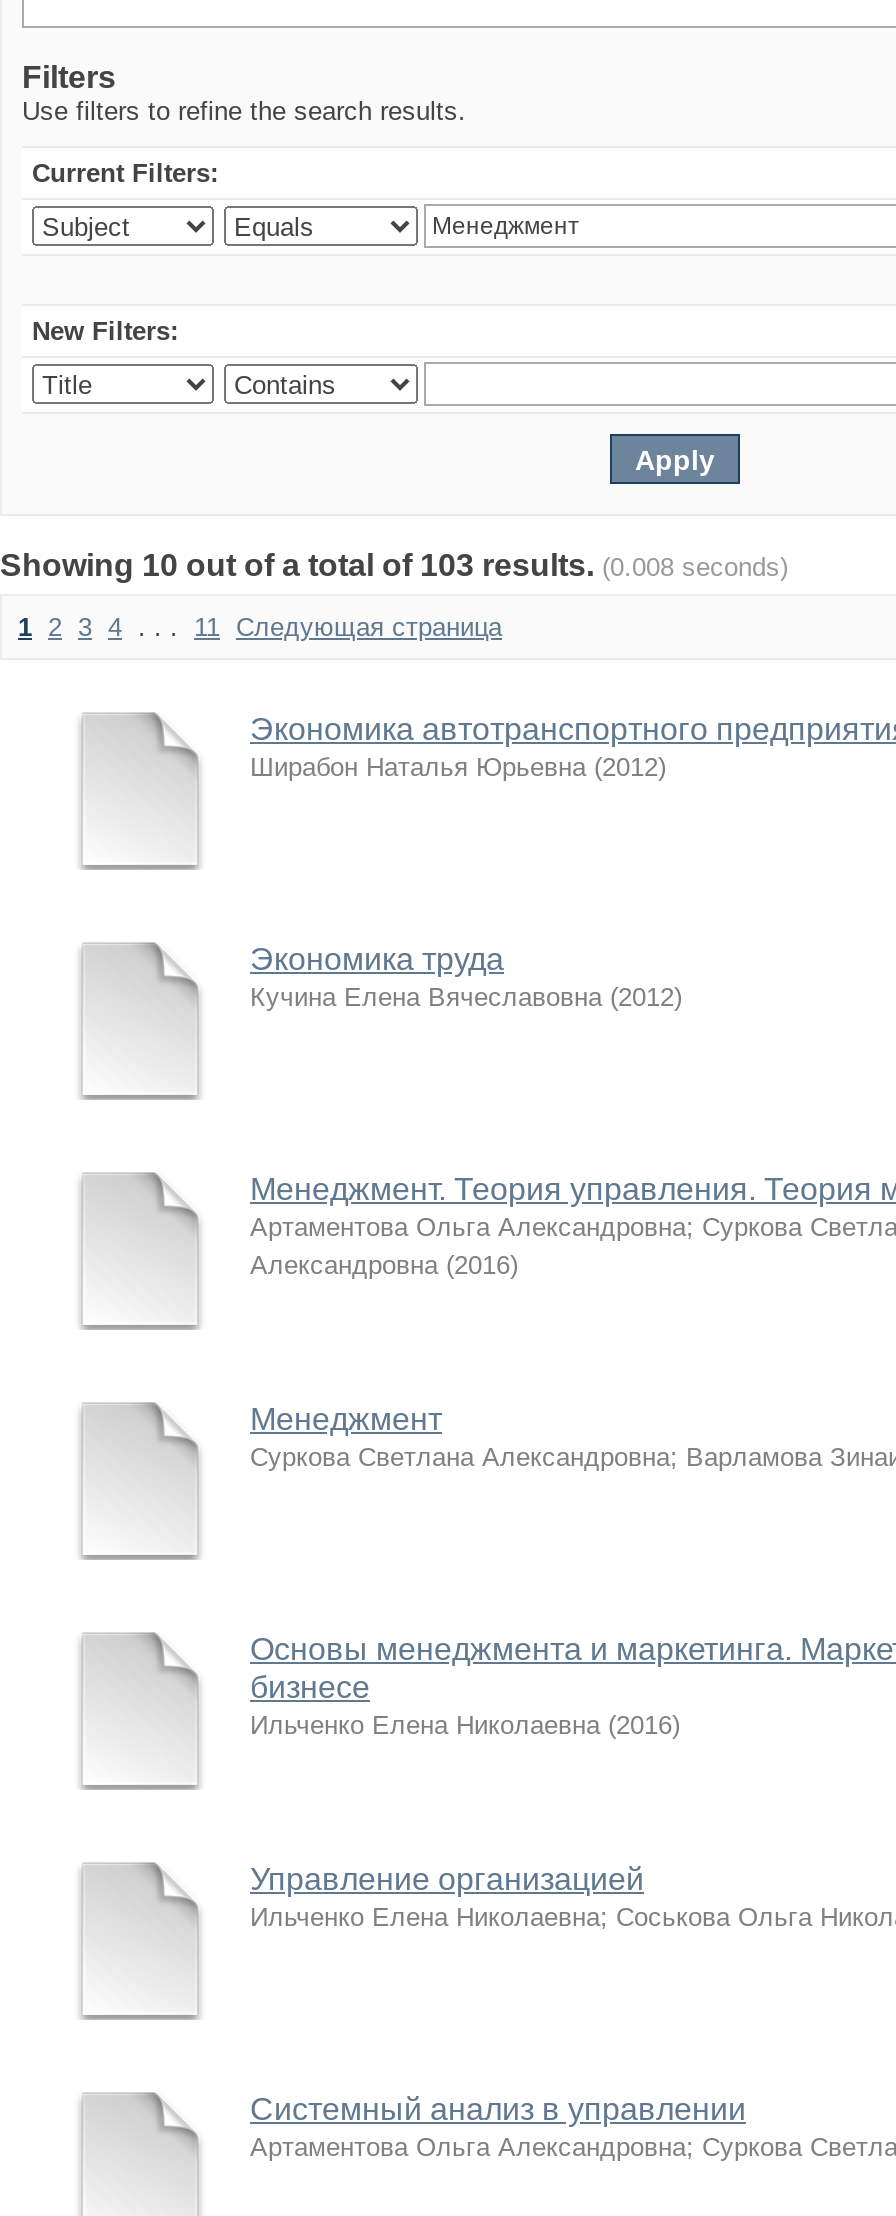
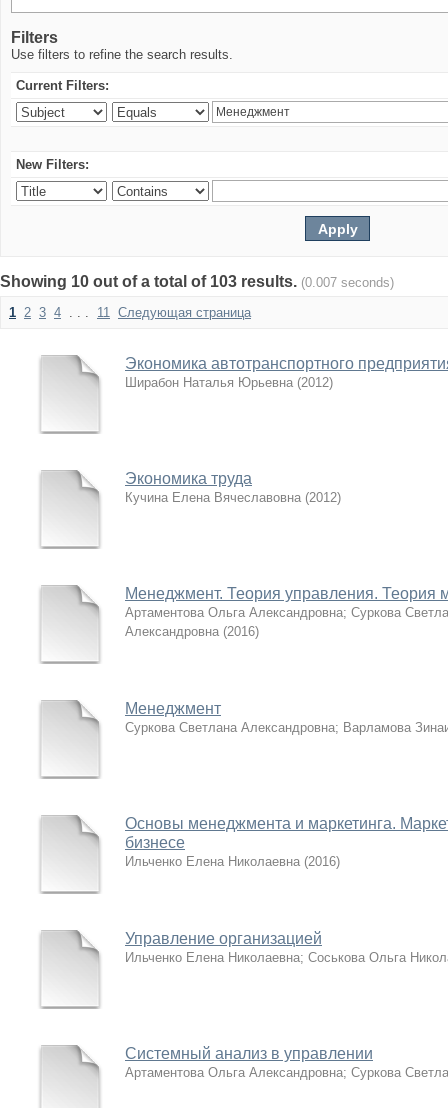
[0,548,788,582] Showing 10 out of a total of 103 results. (0.008 seconds) -> [0,273,394,290] Showing 10 out of a total of 103 results. (0.007 seconds)

